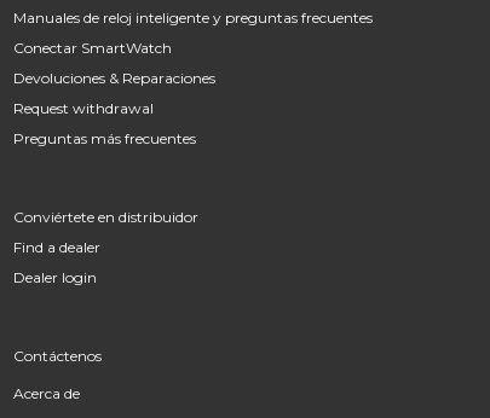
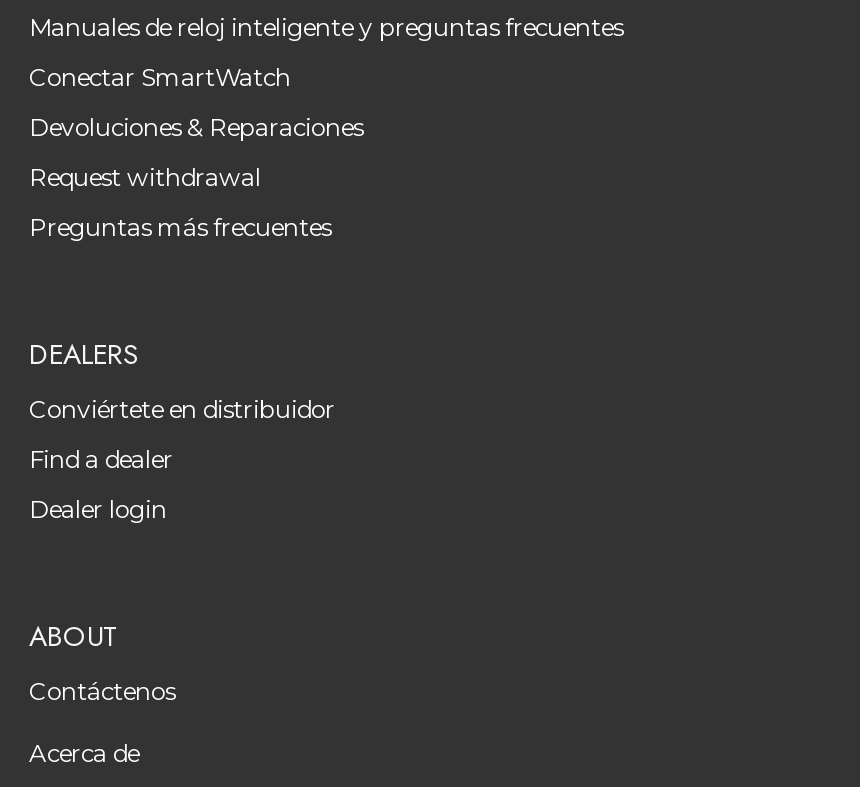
none -> [29,335,139,375] DEALERS
none -> [29,617,119,657] ABOUT

